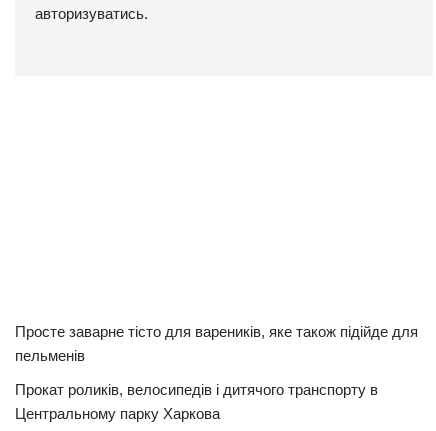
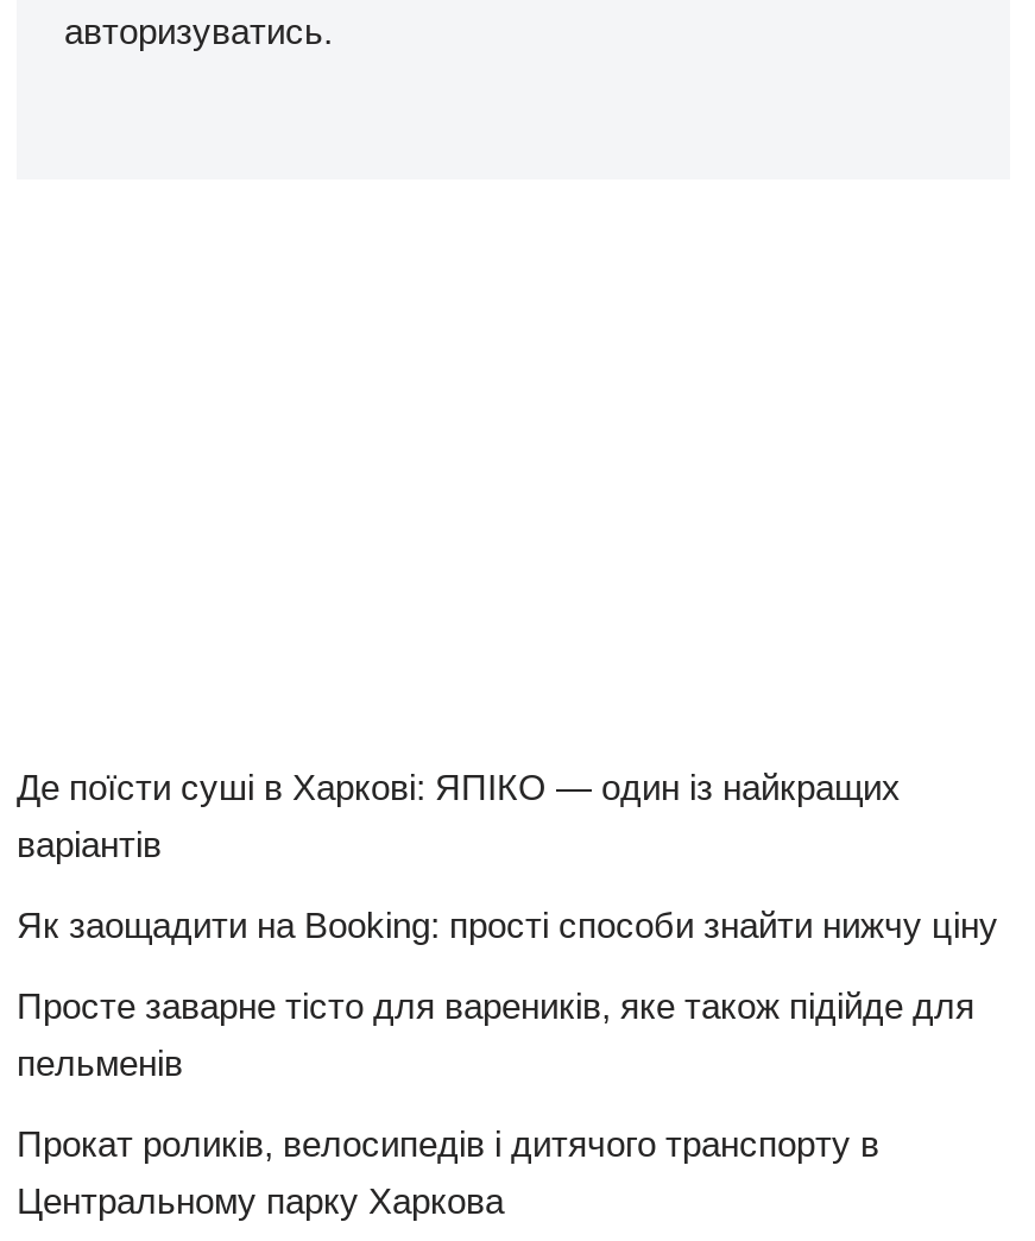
none -> [17,767,998,945] Де поїсти суші в Харкові: ЯПІКО — один із найкращих | варіантів | Як заощадити на Booking: прості способи знайти нижчу ціну

